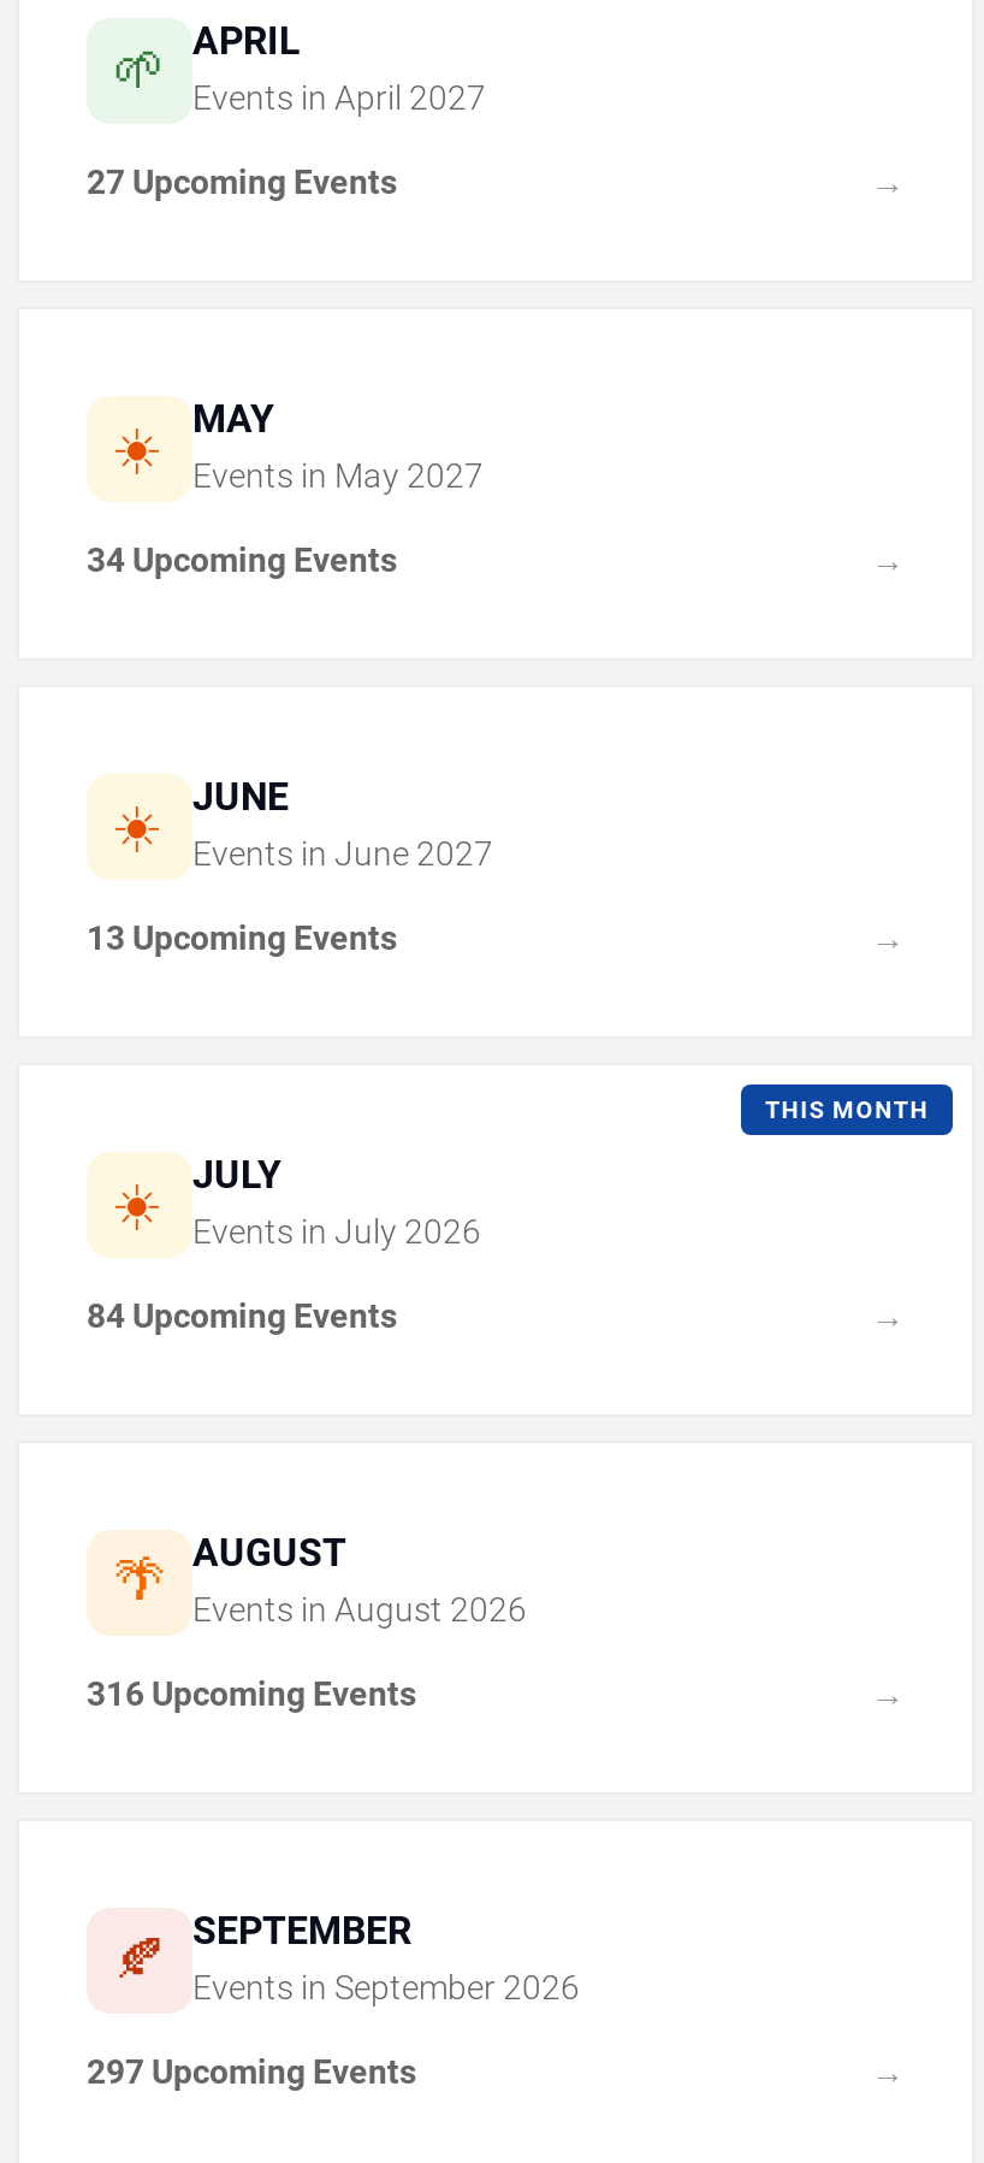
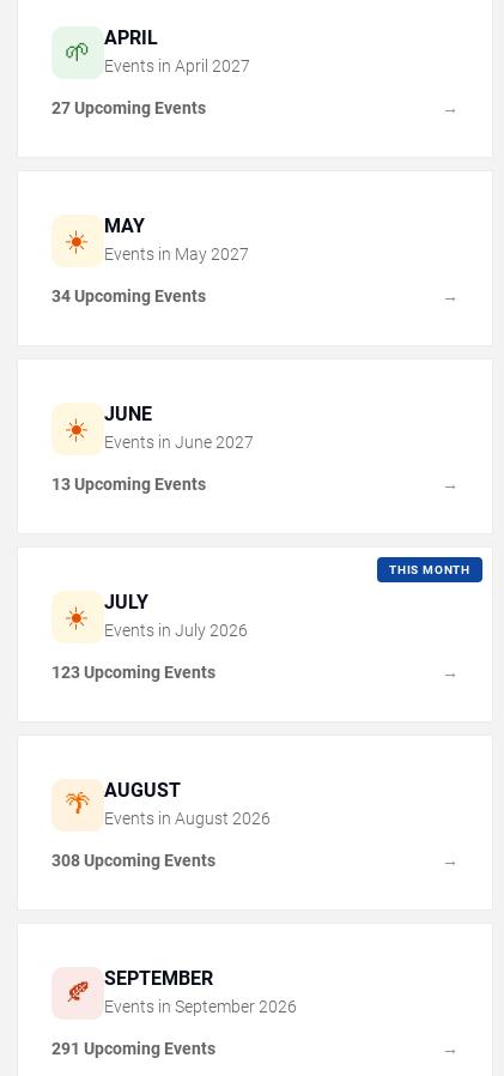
[87,1295,397,1334] 84 Upcoming Events -> [51,662,215,681] 123 Upcoming Events
[87,1673,416,1712] 316 Upcoming Events -> [51,850,215,869] 308 Upcoming Events
[87,2051,416,2090] 297 Upcoming Events -> [51,1038,215,1057] 291 Upcoming Events

